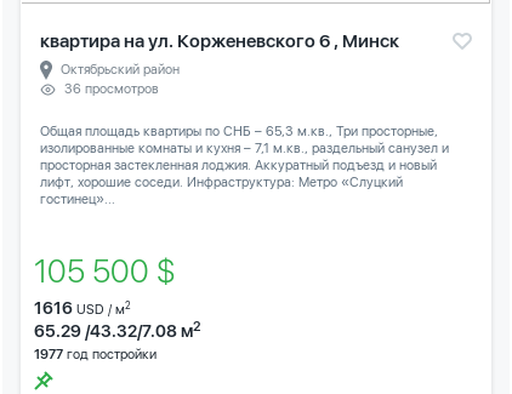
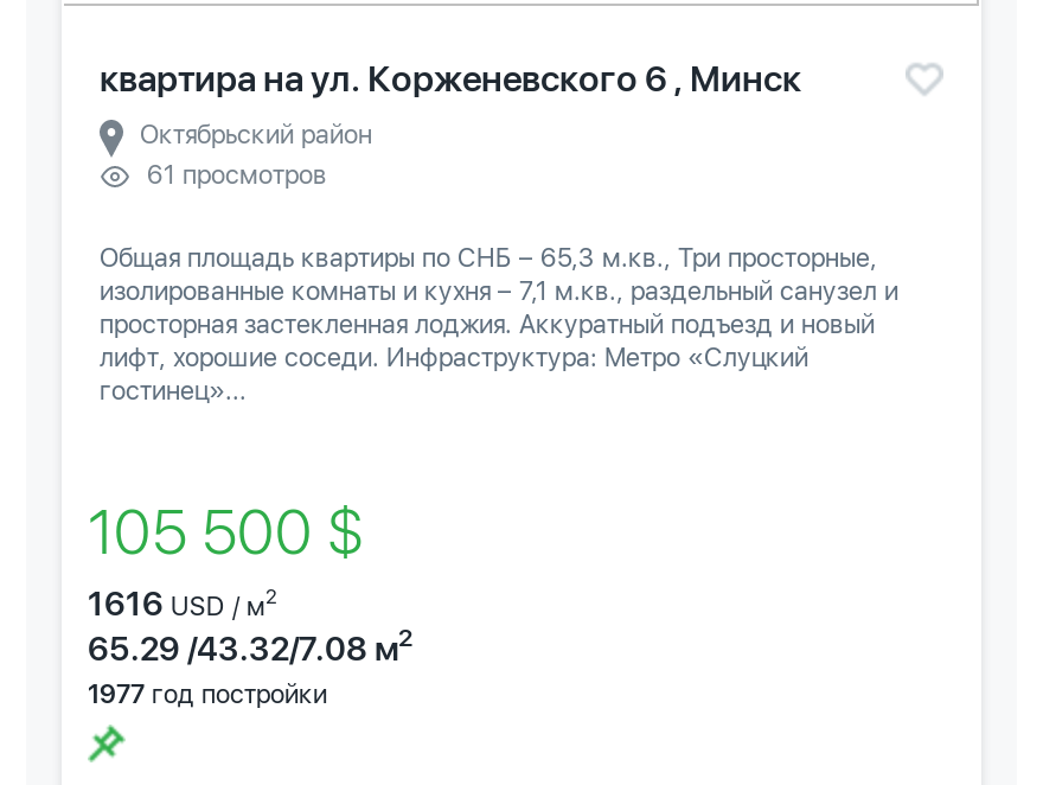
[64,82,159,97] 36 просмотров -> [147,158,327,189] 61 просмотров

